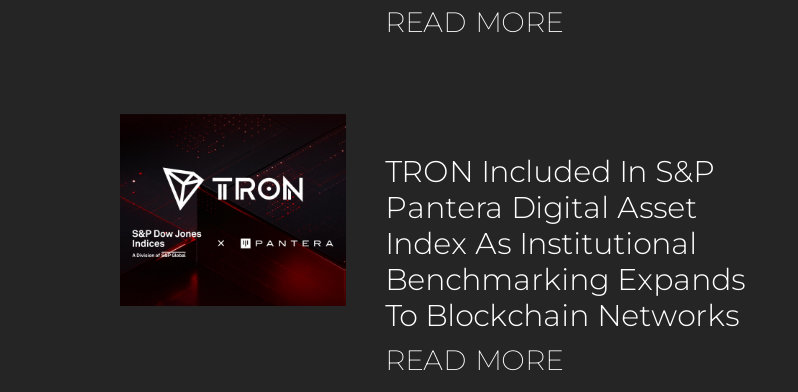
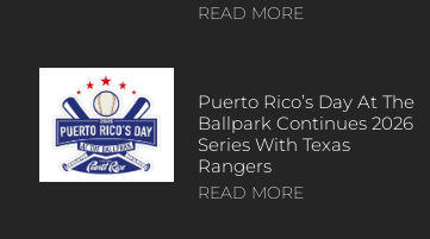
[118,114,745,335] [image] | TRON Included In S&P | Pantera Digital Asset | Index As Institutional | Benchmarking Expands | To Blockchain Networks -> [38,67,414,183] [image] | Puerto Rico’s Day At The | Ballpark Continues 2026 | Series With Texas | Rangers

